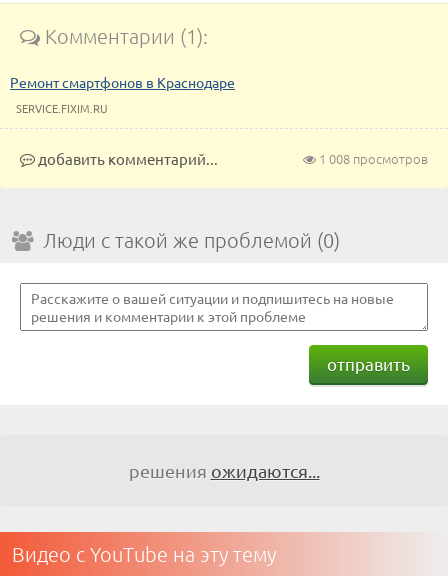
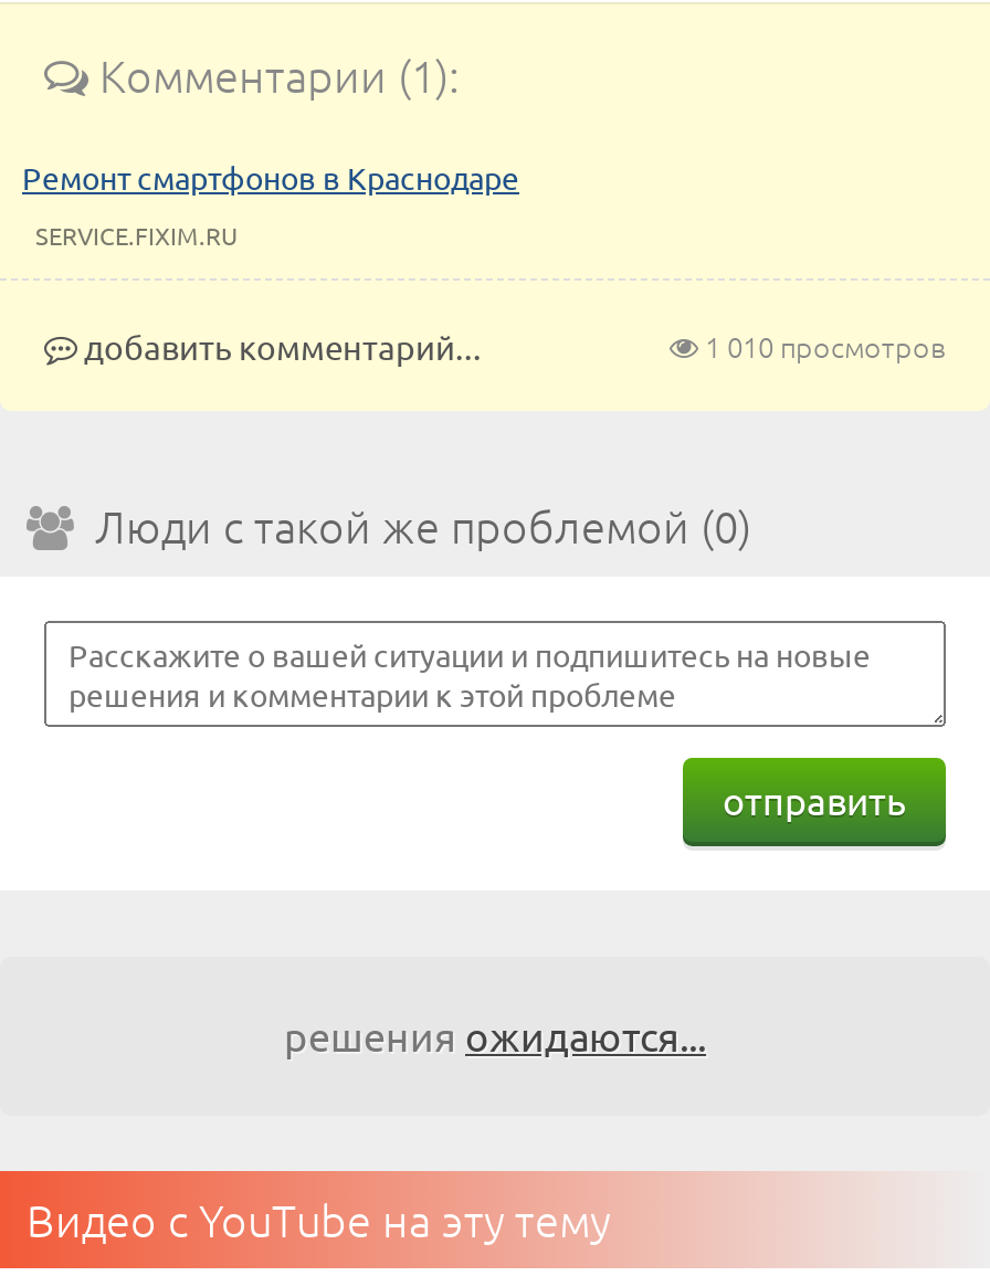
[316,149,428,168] 1 008 просмотров -> [698,325,946,367] 1 010 просмотров

